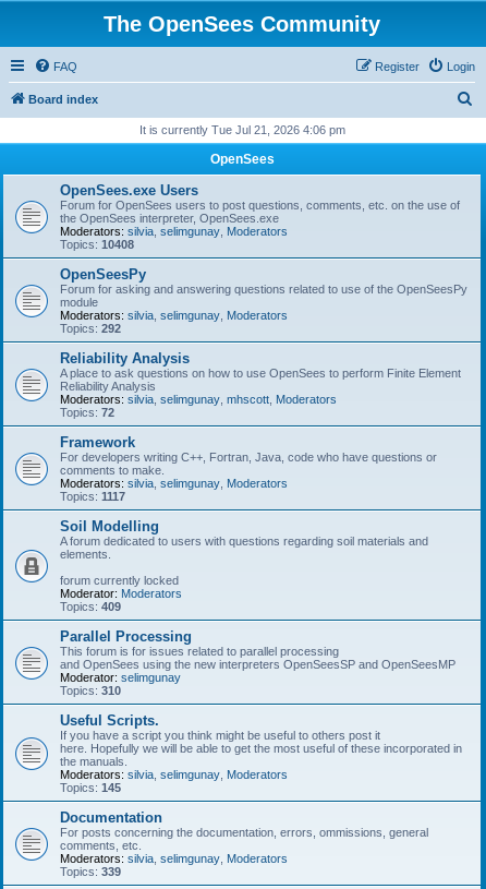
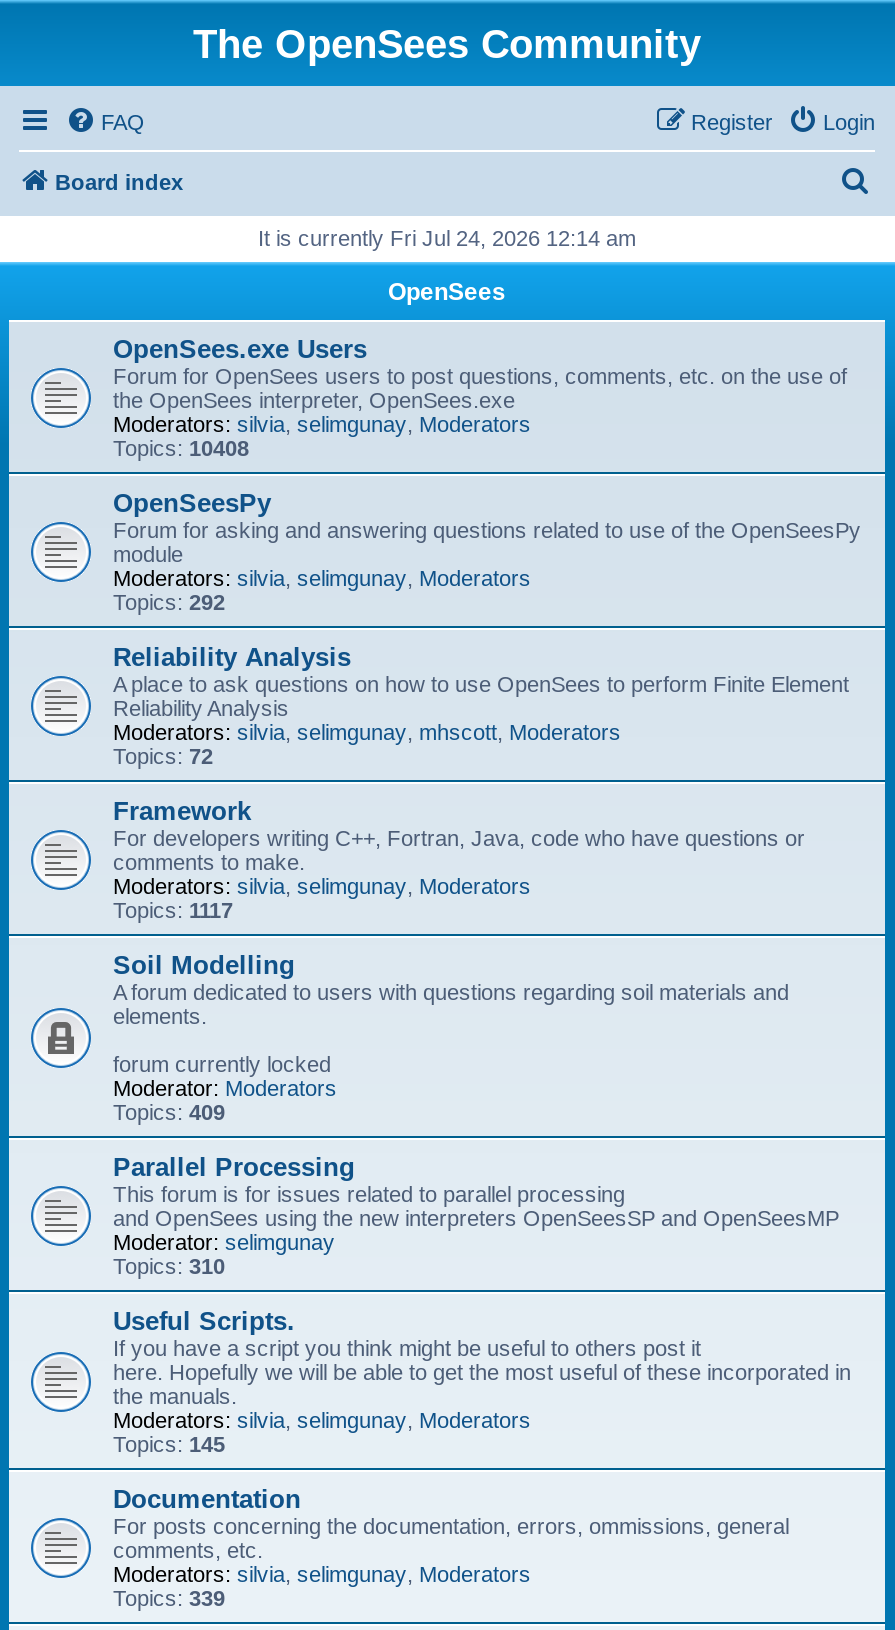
[139,123,345,136] It is currently Tue Jul 21, 2026 4:06 pm -> [258,226,636,250] It is currently Fri Jul 24, 2026 12:14 am

